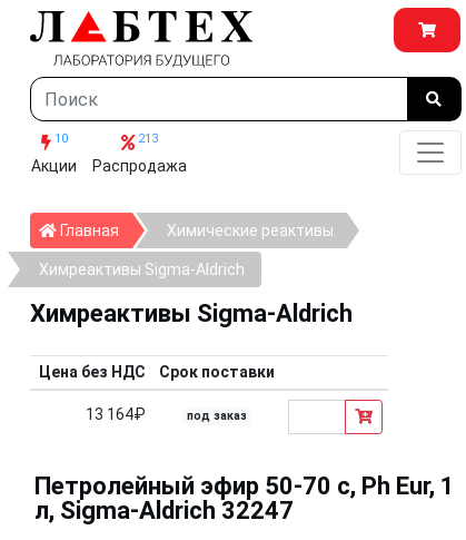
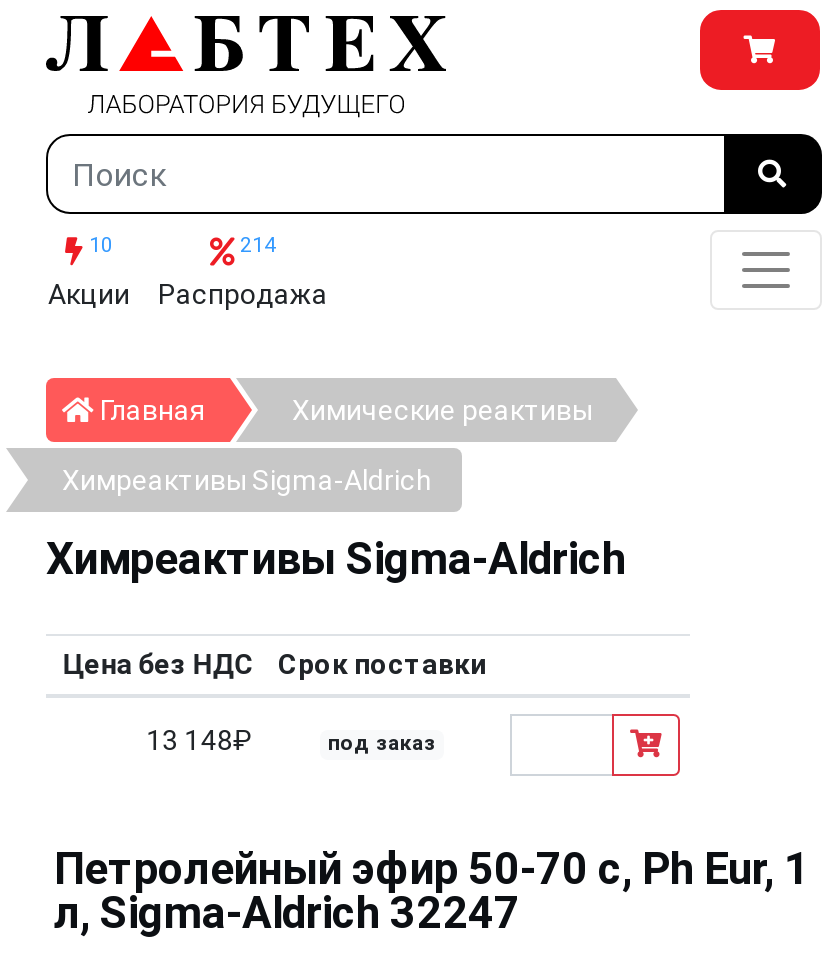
[135,131,158,146] 213 -> [234,232,276,258] 214
[86,406,146,423] 13 164₽ -> [146,725,254,757] 13 148₽

